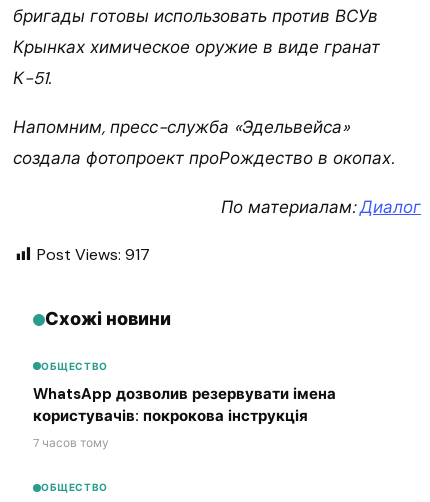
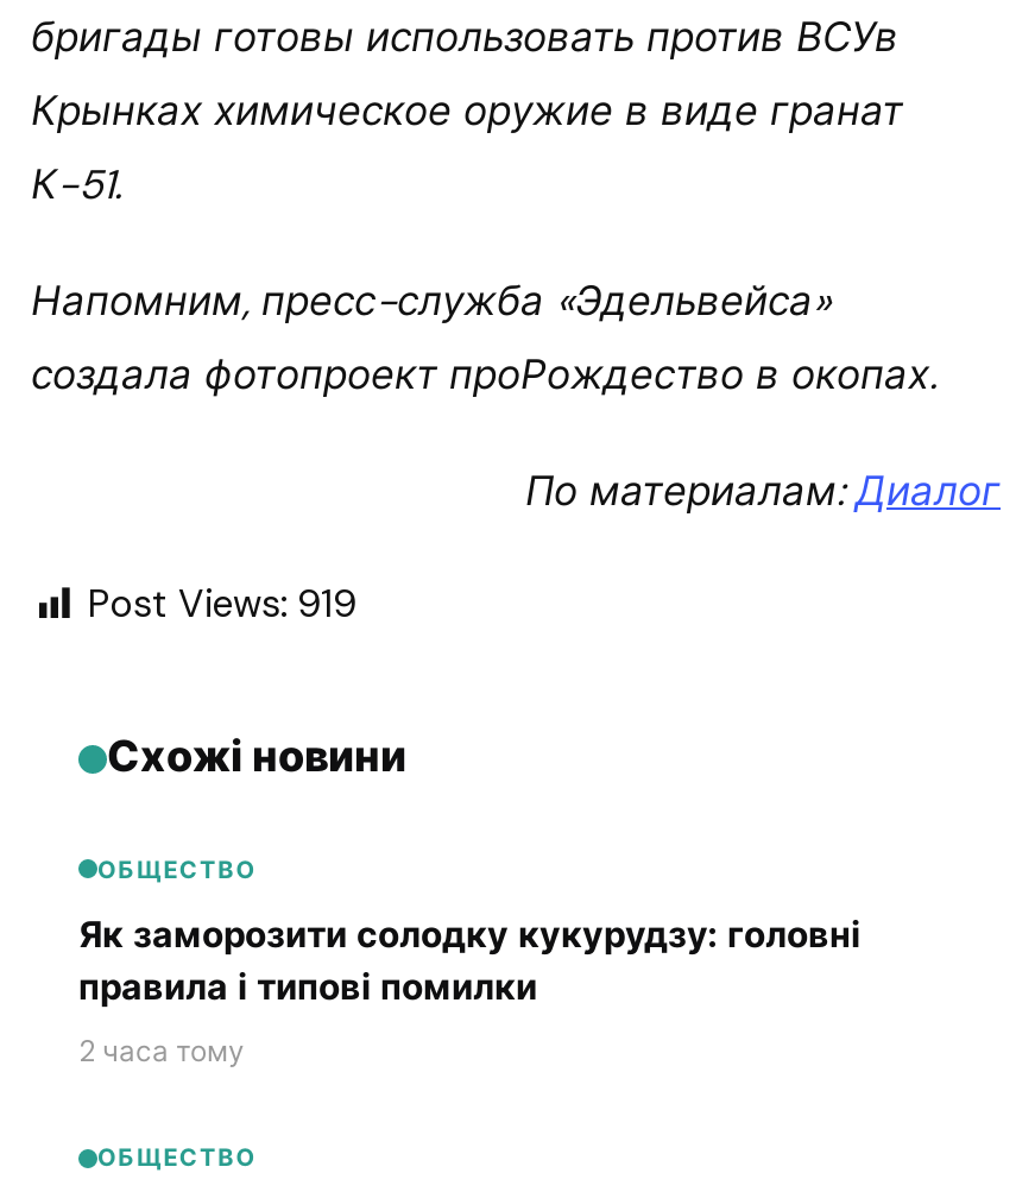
[37,244,150,265] Post Views: 917 -> [88,579,356,629] Post Views: 919
[33,384,336,451] WhatsApp дозволив резервувати імена | користувачів: покрокова інструкція | 7 часов тому -> [78,911,860,1070] Як заморозити солодку кукурудзу: головні | правила і типові помилки | 2 часа тому

